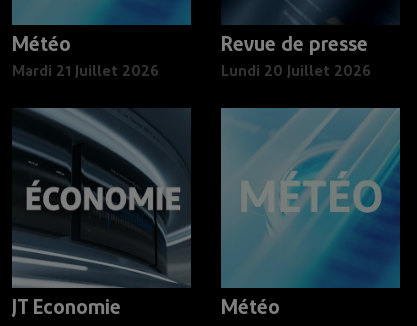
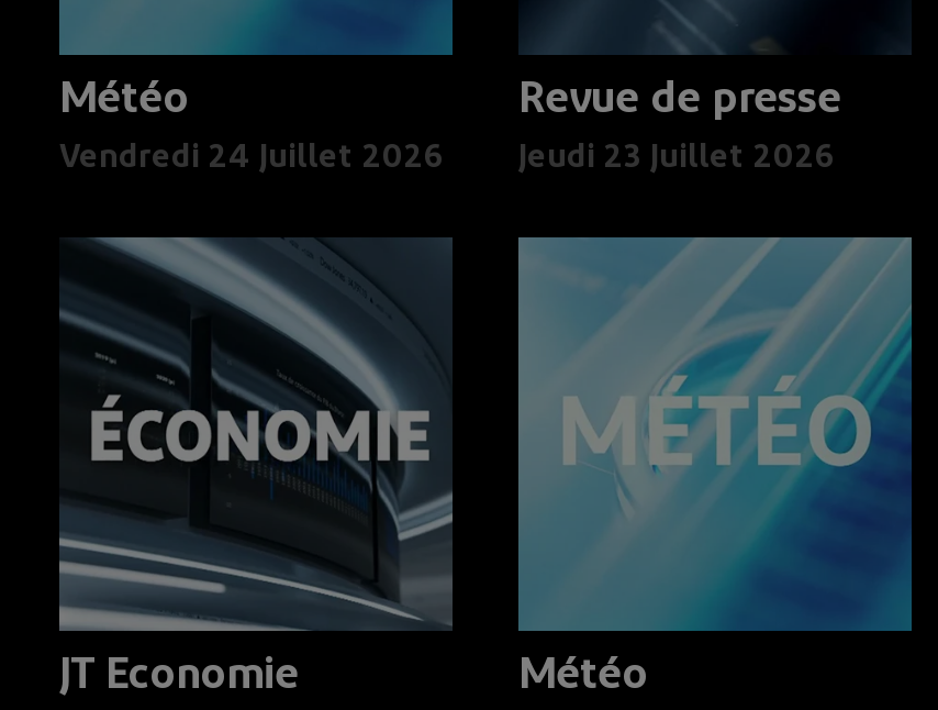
[12,65,159,80] Mardi 21 Juillet 2026 -> [59,144,444,177] Vendredi 24 Juillet 2026
[221,65,371,80] Lundi 20 Juillet 2026 -> [518,144,835,177] Jeudi 23 Juillet 2026

